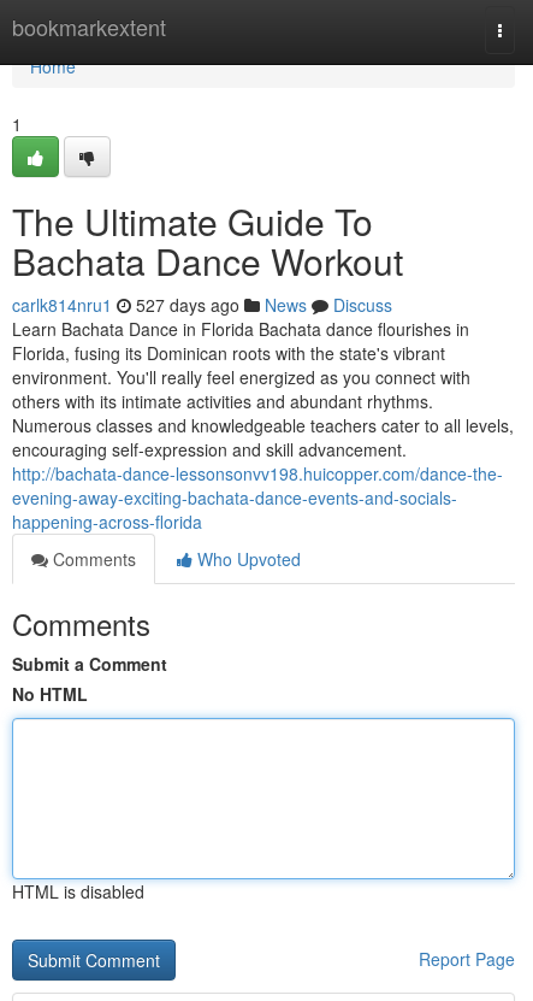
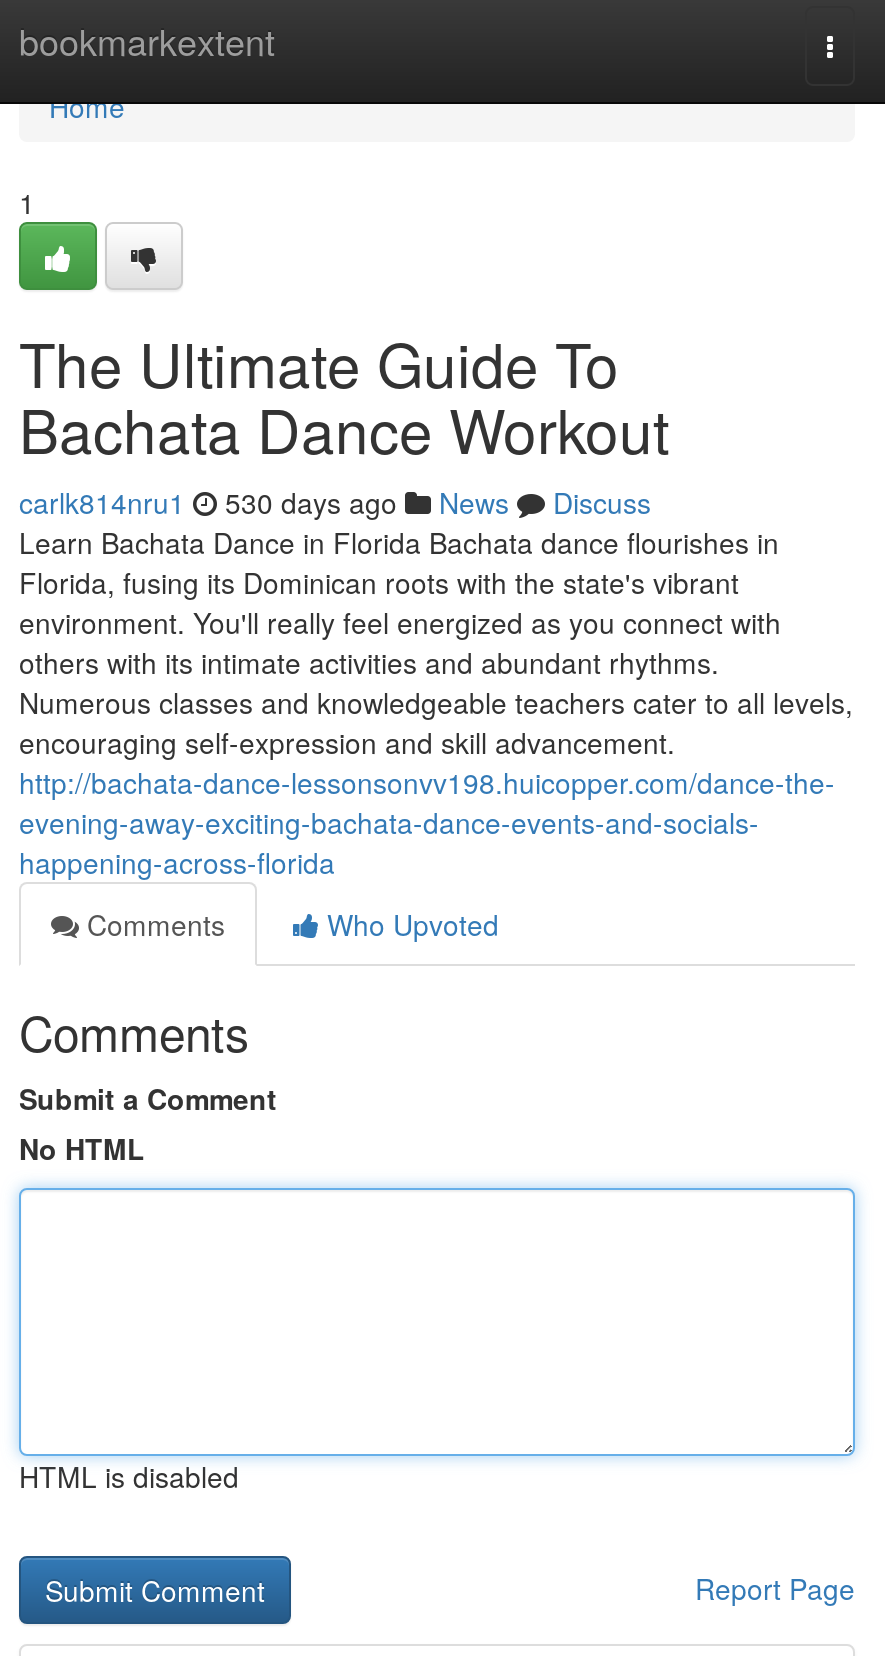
[12,293,392,317] carlk814nru1 527 days ago News Discuss -> [19,482,651,522] carlk814nru1 530 days ago News Discuss

